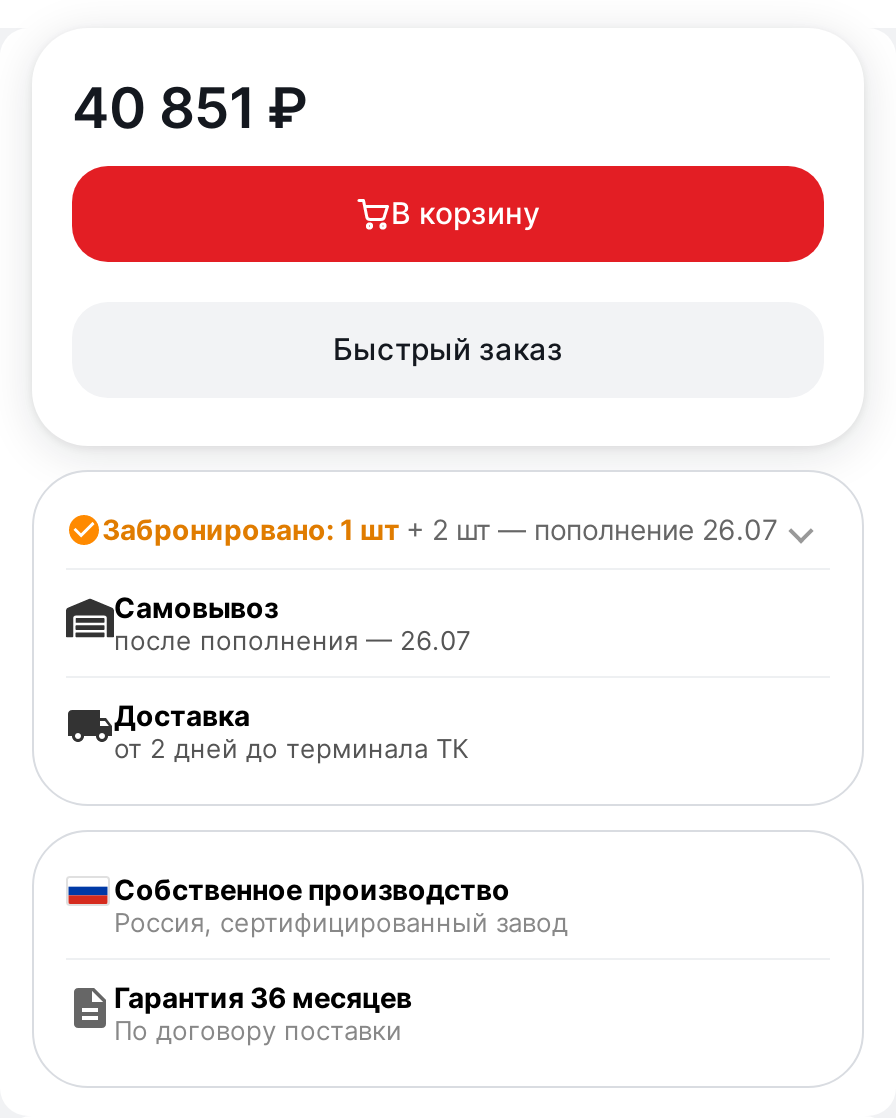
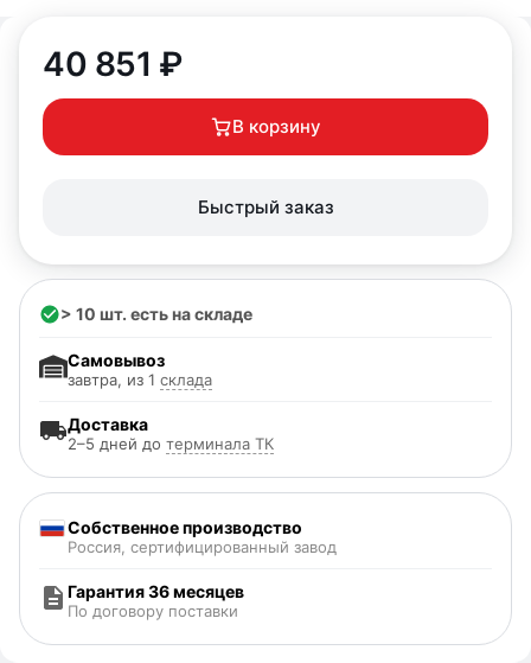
[102,513,778,547] Забронировано: 1 шт + 2 шт — пополнение 26.07 -> [60,304,252,324] > 10 шт. есть на складе
[114,625,470,657] после пополнения — 26.07 -> [68,370,212,389] завтра, из 1 склада
[114,733,468,765] от 2 дней до терминала ТК -> [68,434,274,453] 2–5 дней до терминала ТК

